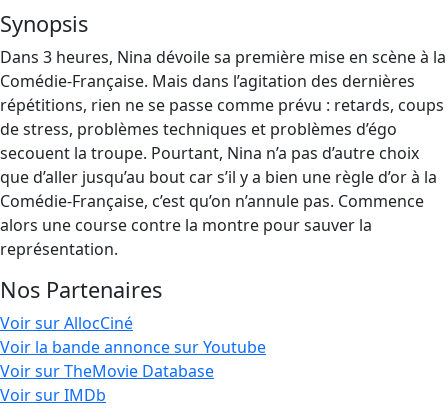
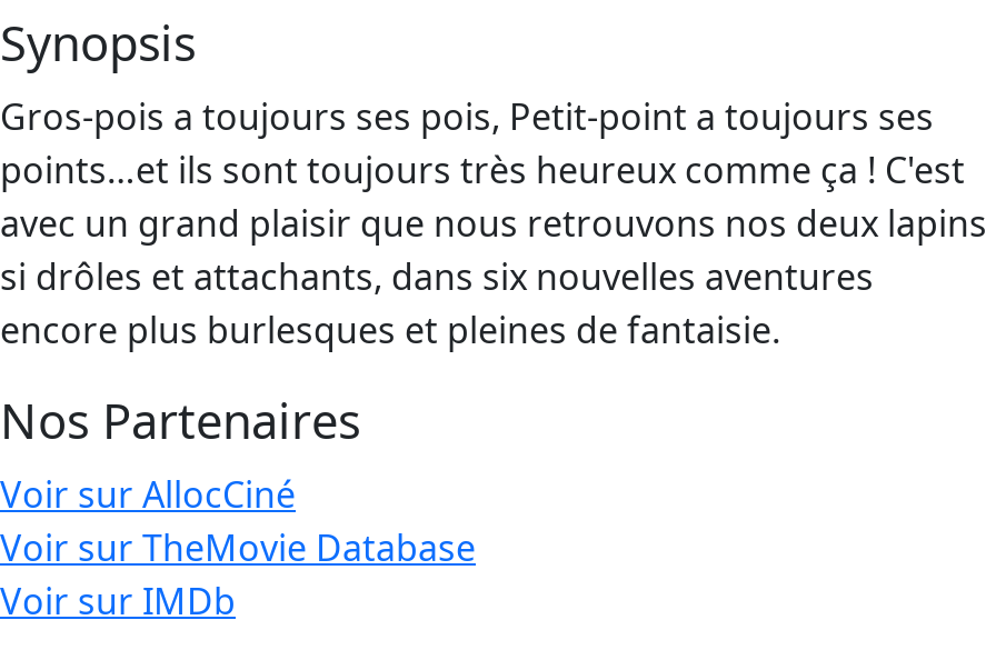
[0,46,446,260] Dans 3 heures, Nina dévoile sa première mise en scène à la | Comédie-Française. Mais dans l’agitation des dernières | répétitions, rien ne se passe comme prévu : retards, coups | de stress, problèmes techniques et problèmes d’égo | secouent la troupe. Pourtant, Nina n’a pas d’autre choix | que d’aller jusqu’au bout car s’il y a bien une règle d’or à la | Comédie-Française, c’est qu’on n’annule pas. Commence | alors une course contre la montre pour sauver la | représentation. -> [0,92,987,354] Gros-pois a toujours ses pois, Petit-point a toujours ses | points…et ils sont toujours très heureux comme ça ! C'est | avec un grand plaisir que nous retrouvons nos deux lapins | si drôles et attachants, dans six nouvelles aventures | encore plus burlesques et pleines de fantaisie.
[0,336,266,358] Voir la bande annonce sur Youtube -> none

